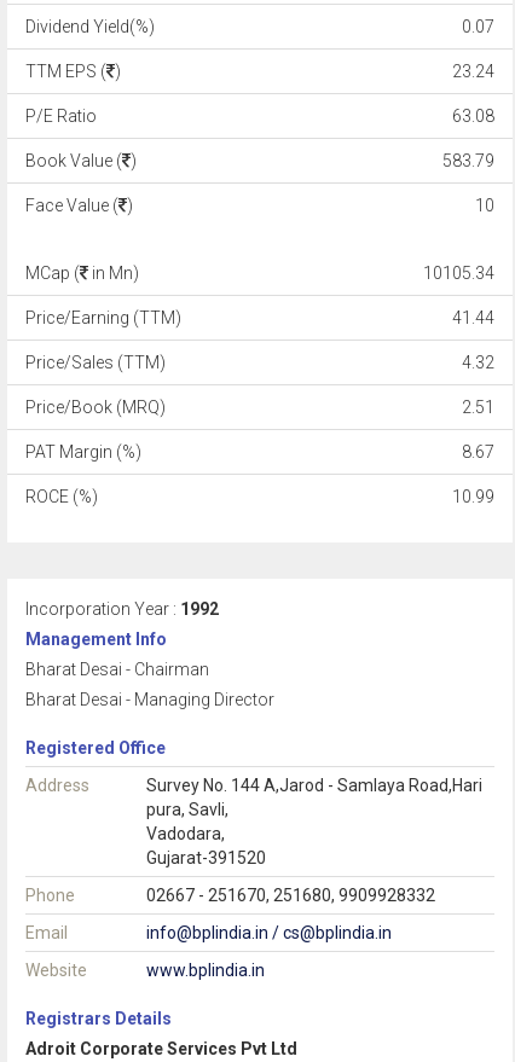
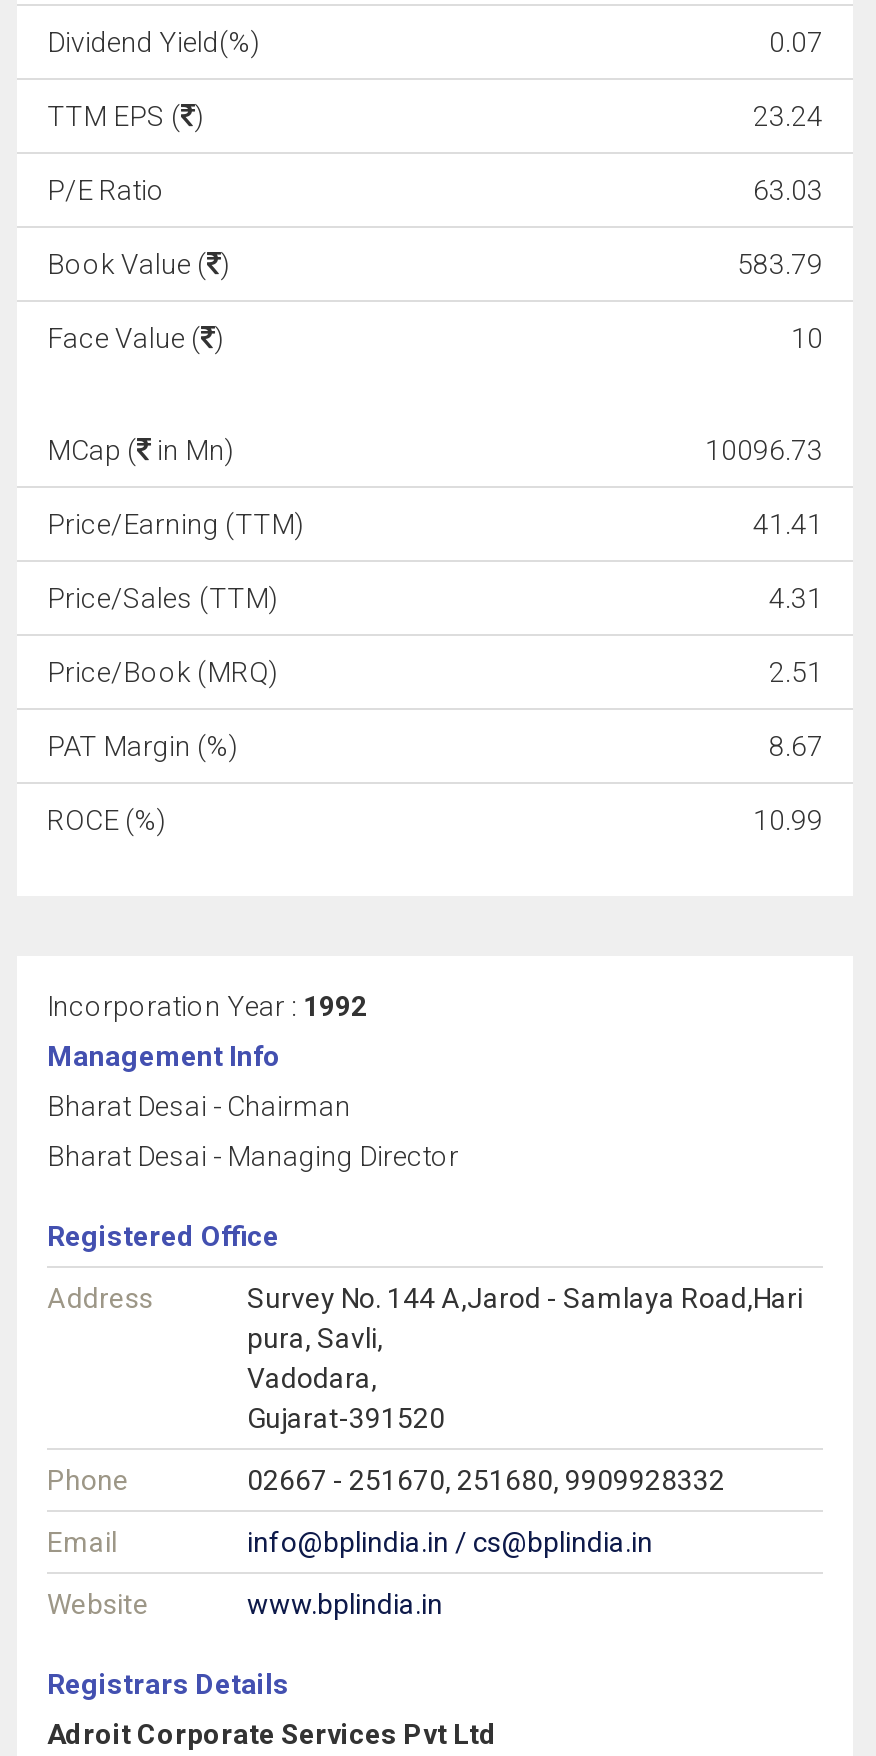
[452,106,494,126] 63.08 -> [753,174,823,206] 63.03
[423,263,494,283] 10105.34 -> [705,434,823,466] 10096.73
[452,308,494,327] 41.44 -> [753,508,823,540] 41.41
[462,353,494,372] 4.32 -> [769,582,823,614] 4.31

